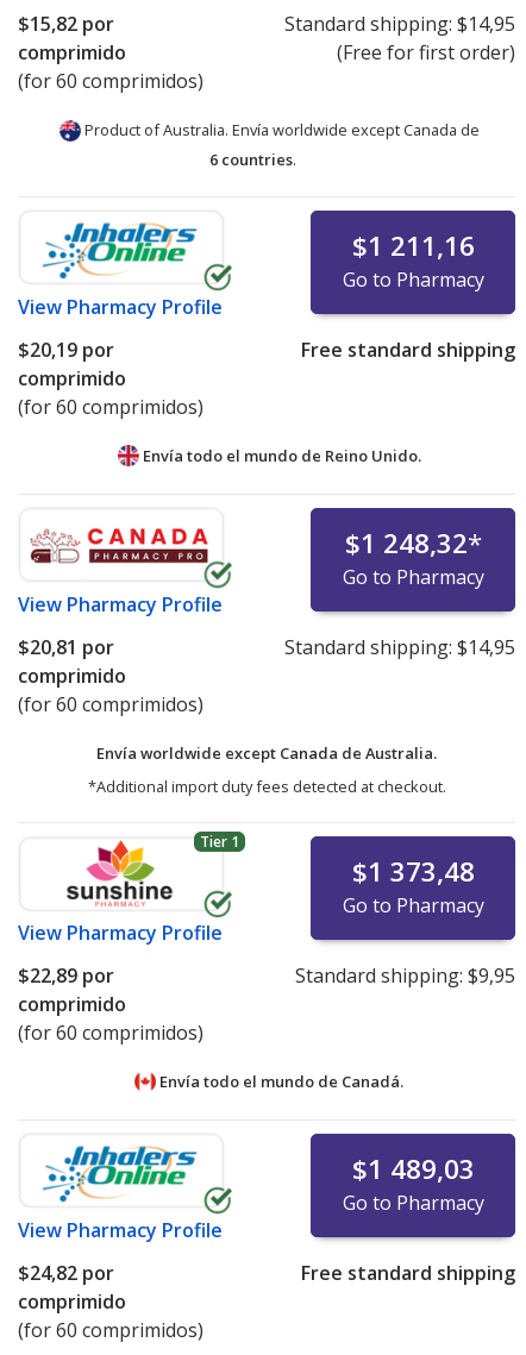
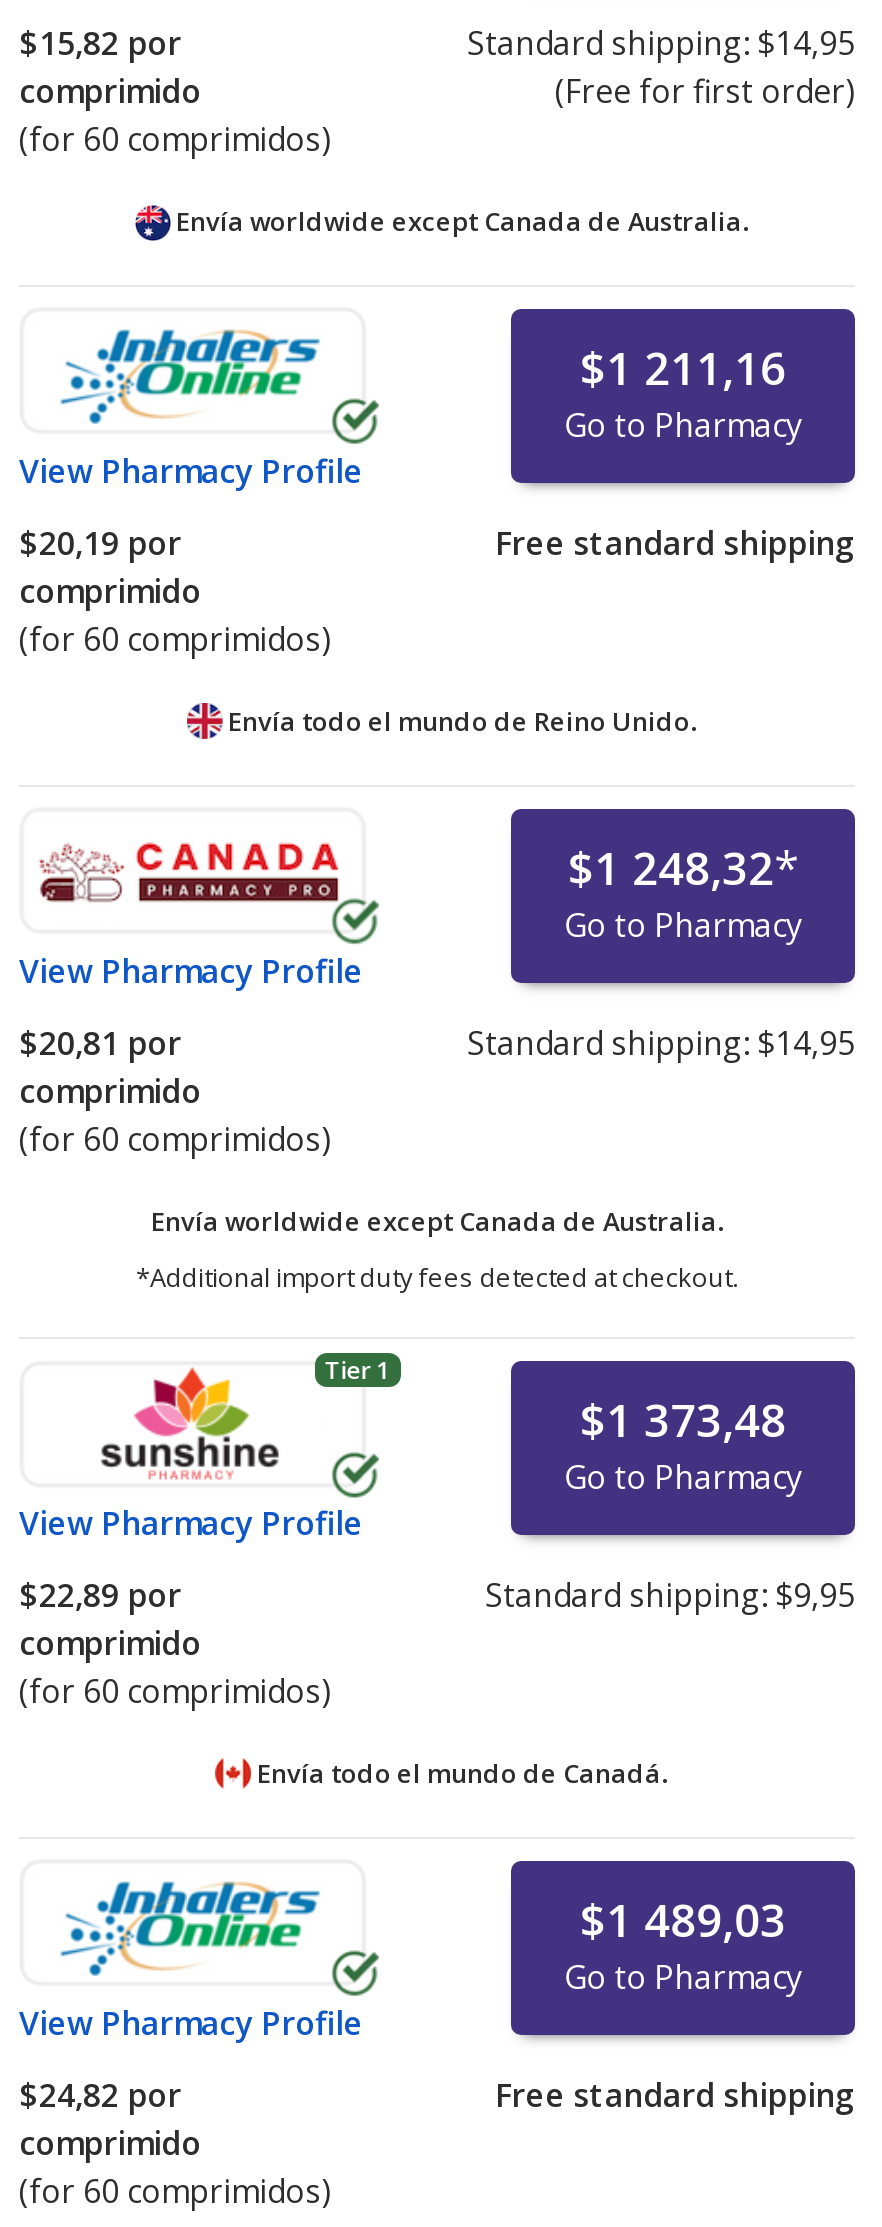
[80,119,479,170] Product of Australia. Envía worldwide except Canada de | 6 countries. -> [170,203,748,239] Envía worldwide except Canada de Australia.

